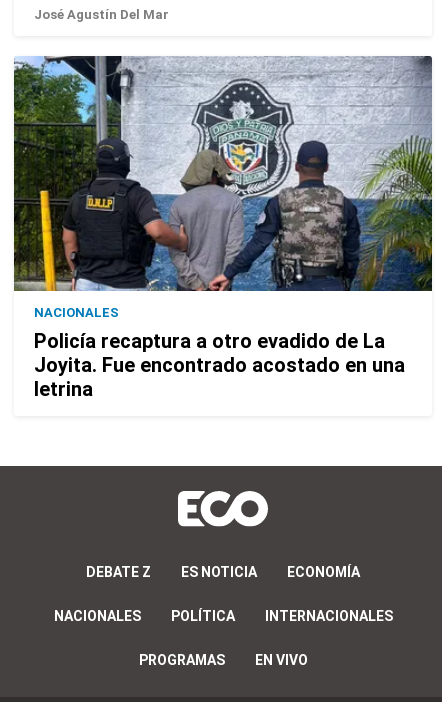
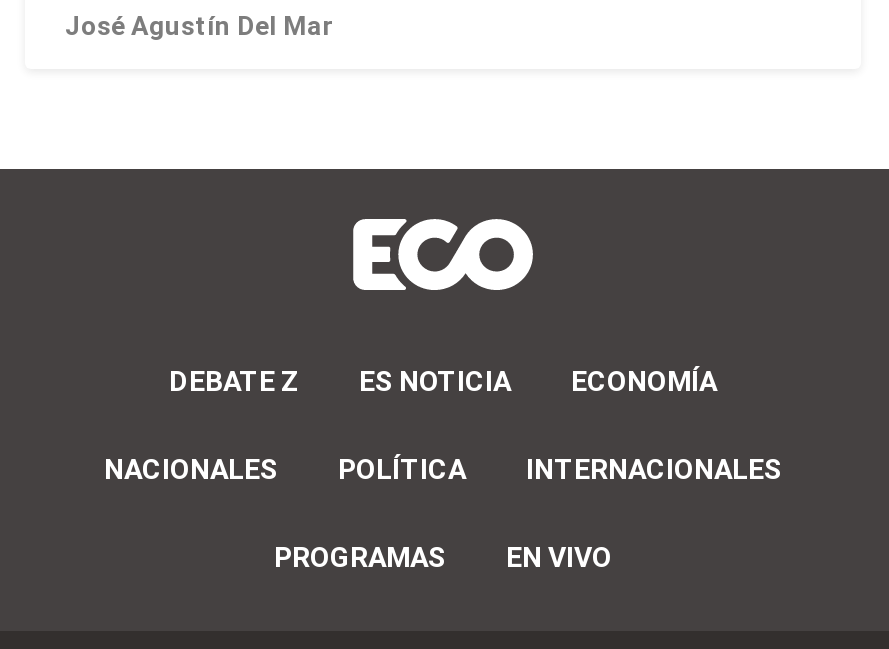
[13,55,433,401] [image] | NACIONALES | Policía recaptura a otro evadido de La | Joyita. Fue encontrado acostado en una | letrina -> none

